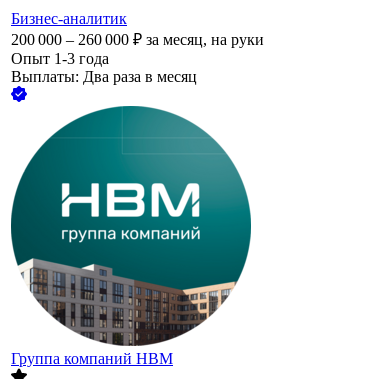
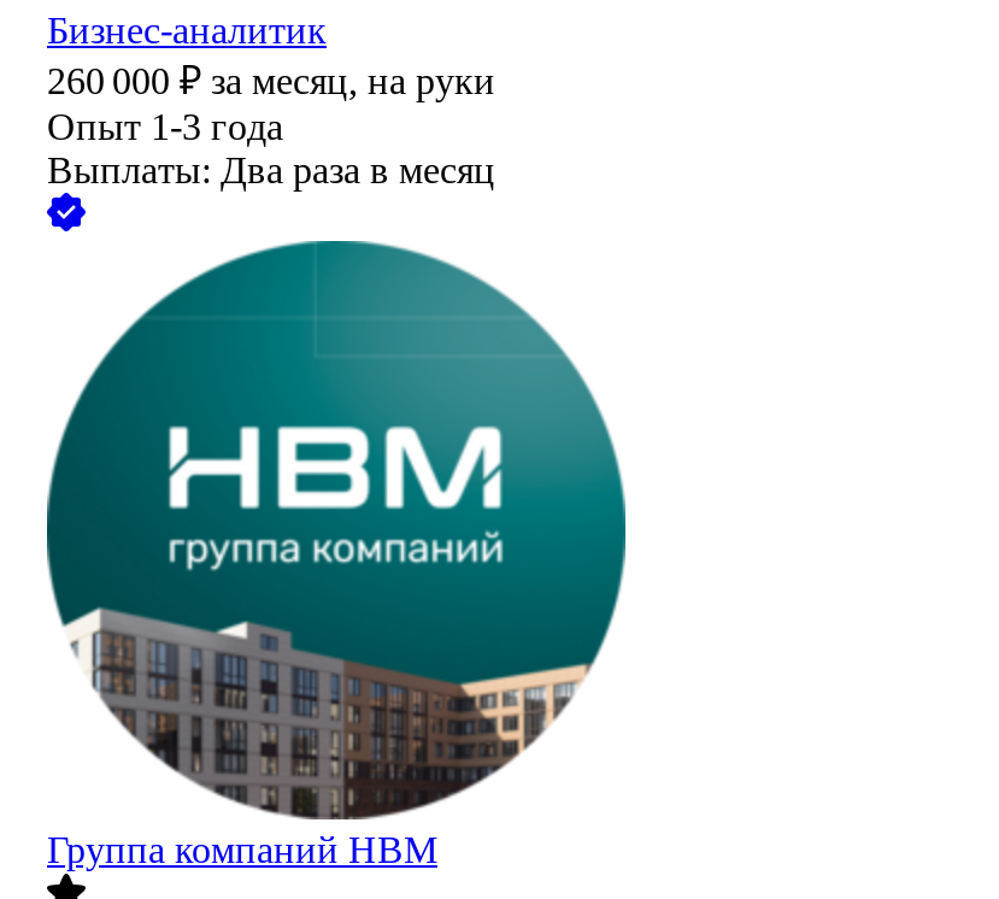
[11,31,264,48] 200 000 – 260 000 ₽ за месяц, на руки -> [47,61,495,102] 260 000 ₽ за месяц, на руки

